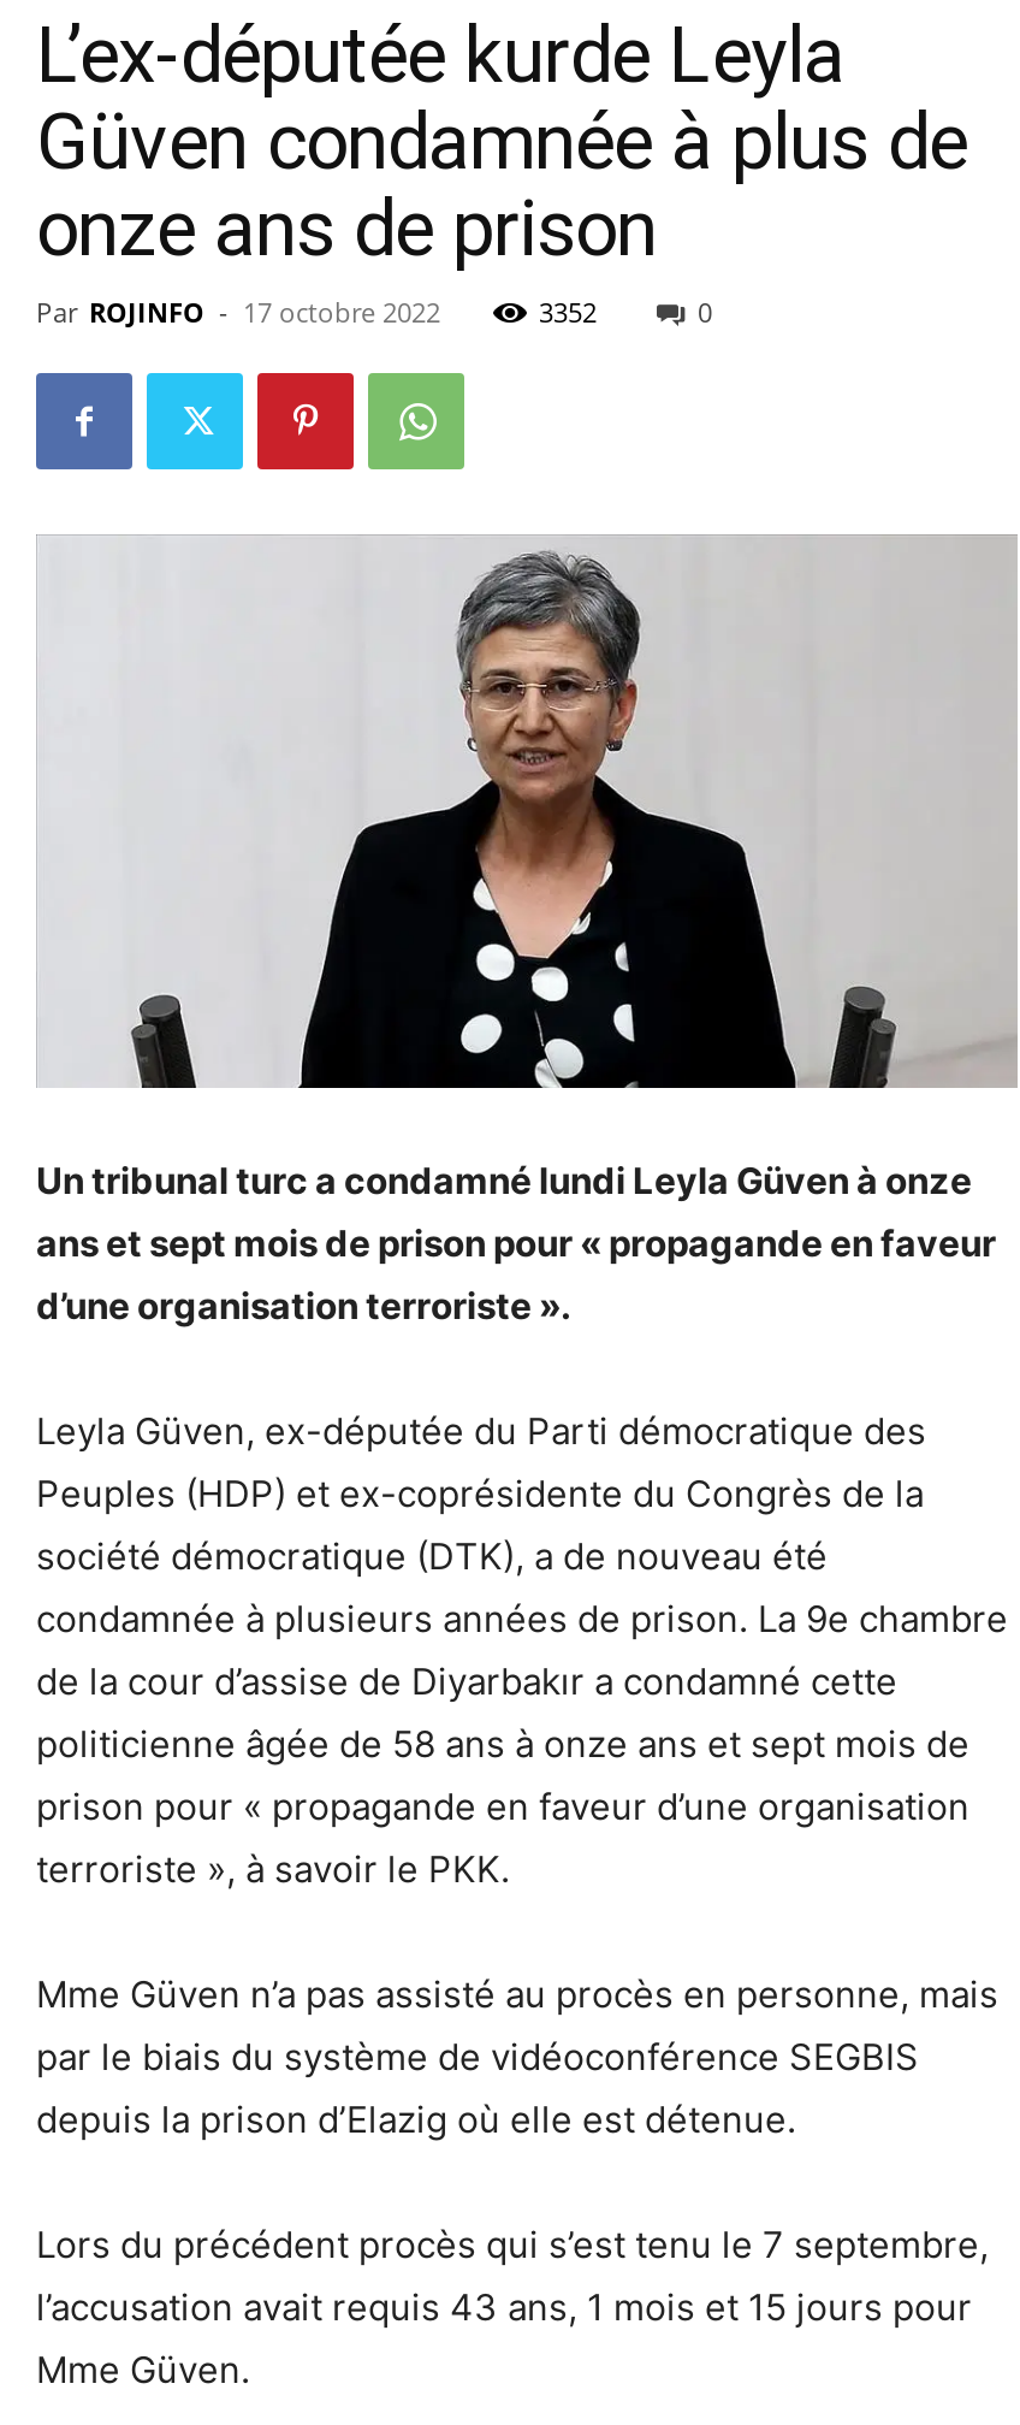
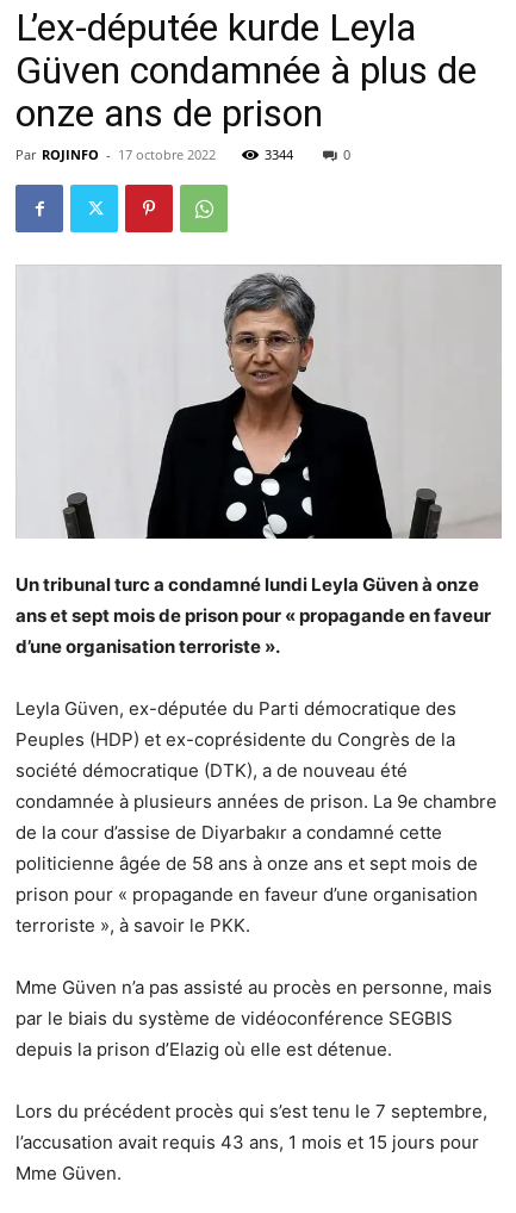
[539,294,597,330] 3352 -> [265,146,293,163] 3344

